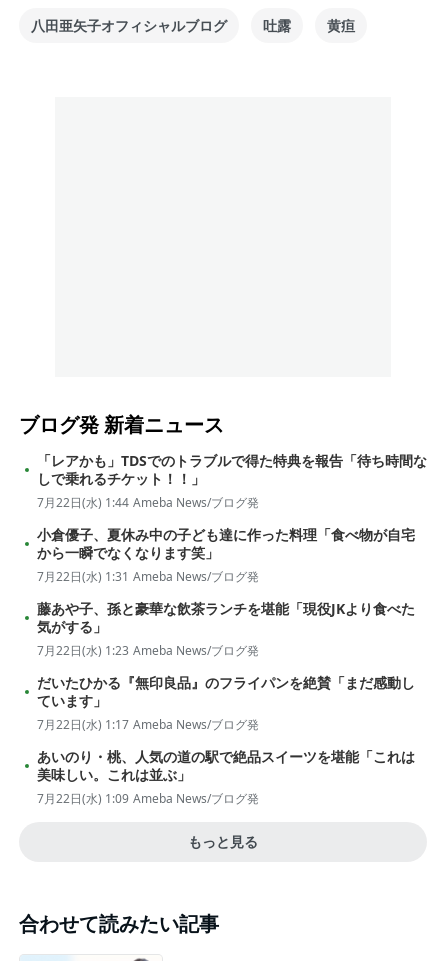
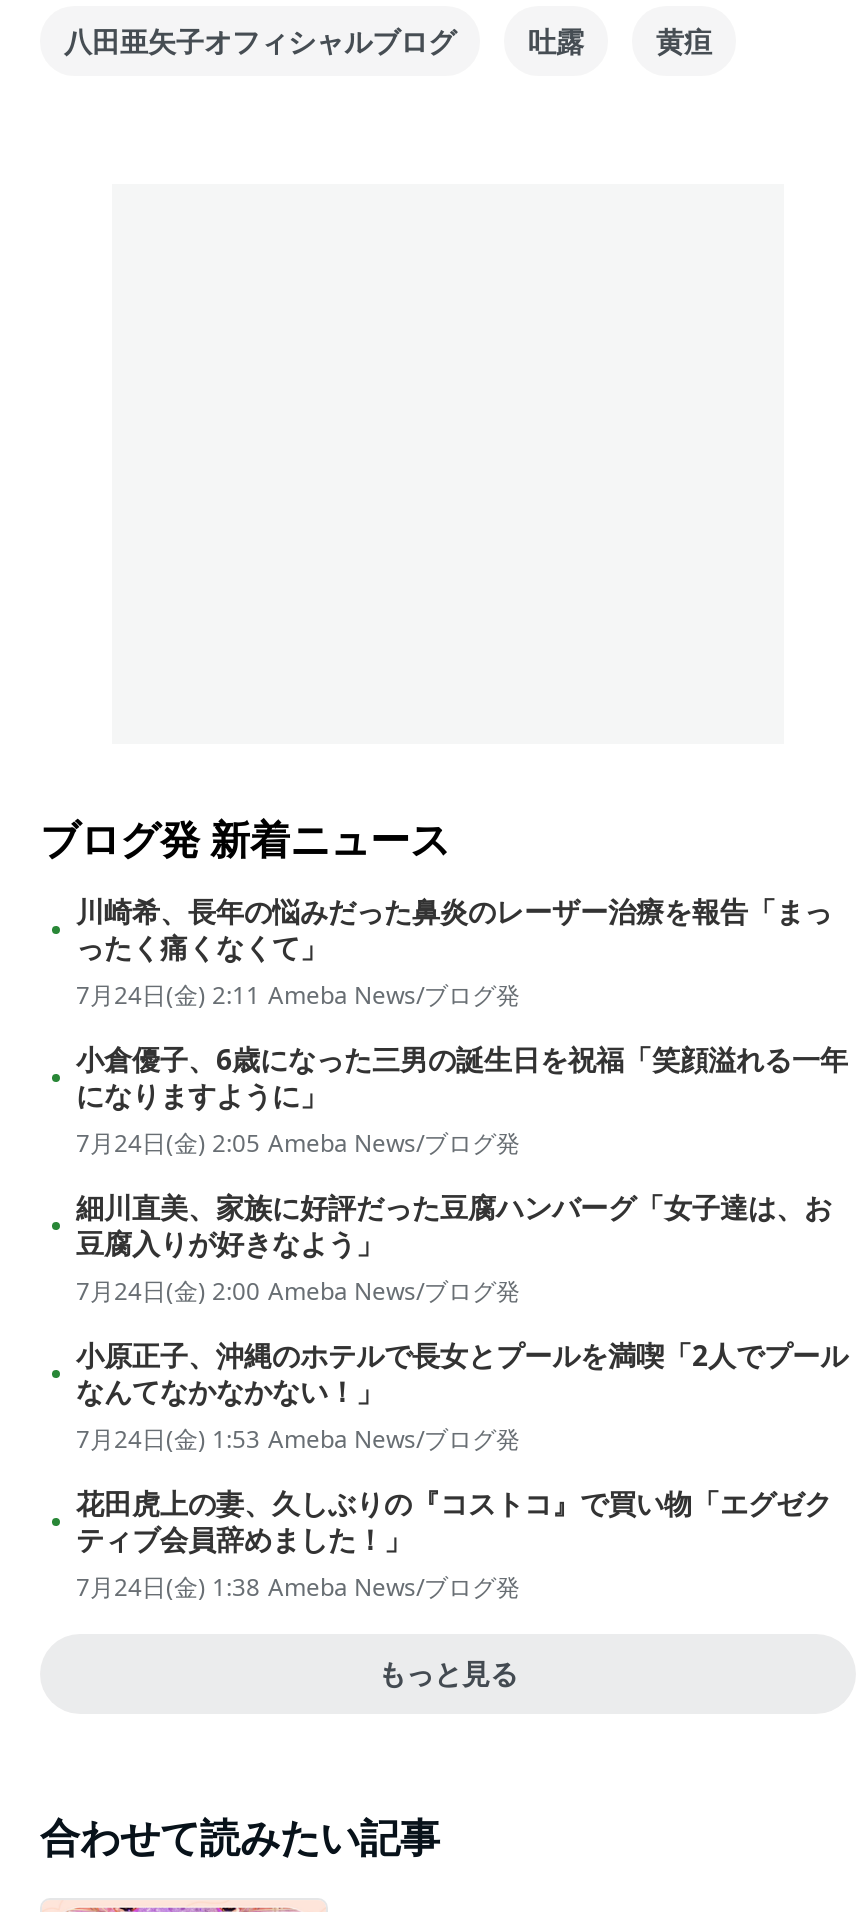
[37,451,427,511] 「レアかも」TDSでのトラブルで得た特典を報告「待ち時間な | しで乗れるチケット！！」 | 7月22日(水) 1:44 Ameba News/ブログ発 -> [76,892,832,1012] 川崎希、長年の悩みだった鼻炎のレーザー治療を報告「まっ | ったく痛くなくて」 | 7月24日(金) 2:11 Ameba News/ブログ発
[37,525,415,585] 小倉優子、夏休み中の子ども達に作った料理「食べ物が自宅 | から一瞬でなくなります笑」 | 7月22日(水) 1:31 Ameba News/ブログ発 -> [76,1040,848,1160] 小倉優子、6歳になった三男の誕生日を祝福「笑顔溢れる一年 | になりますように」 | 7月24日(金) 2:05 Ameba News/ブログ発
[37,599,415,659] 藤あや子、孫と豪華な飲茶ランチを堪能「現役JKより食べた | 気がする」 | 7月22日(水) 1:23 Ameba News/ブログ発 -> [76,1188,832,1308] 細川直美、家族に好評だった豆腐ハンバーグ「女子達は、お | 豆腐入りが好きなよう」 | 7月24日(金) 2:00 Ameba News/ブログ発
[37,673,415,733] だいたひかる『無印良品』のフライパンを絶賛「まだ感動し | ています」 | 7月22日(水) 1:17 Ameba News/ブログ発 -> [76,1336,848,1456] 小原正子、沖縄のホテルで長女とプールを満喫「2人でプール | なんてなかなかない！」 | 7月24日(金) 1:53 Ameba News/ブログ発
[37,747,415,807] あいのり・桃、人気の道の駅で絶品スイーツを堪能「これは | 美味しい。これは並ぶ」 | 7月22日(水) 1:09 Ameba News/ブログ発 -> [76,1484,832,1604] 花田虎上の妻、久しぶりの『コストコ』で買い物「エグゼク | ティブ会員辞めました！」 | 7月24日(金) 1:38 Ameba News/ブログ発

